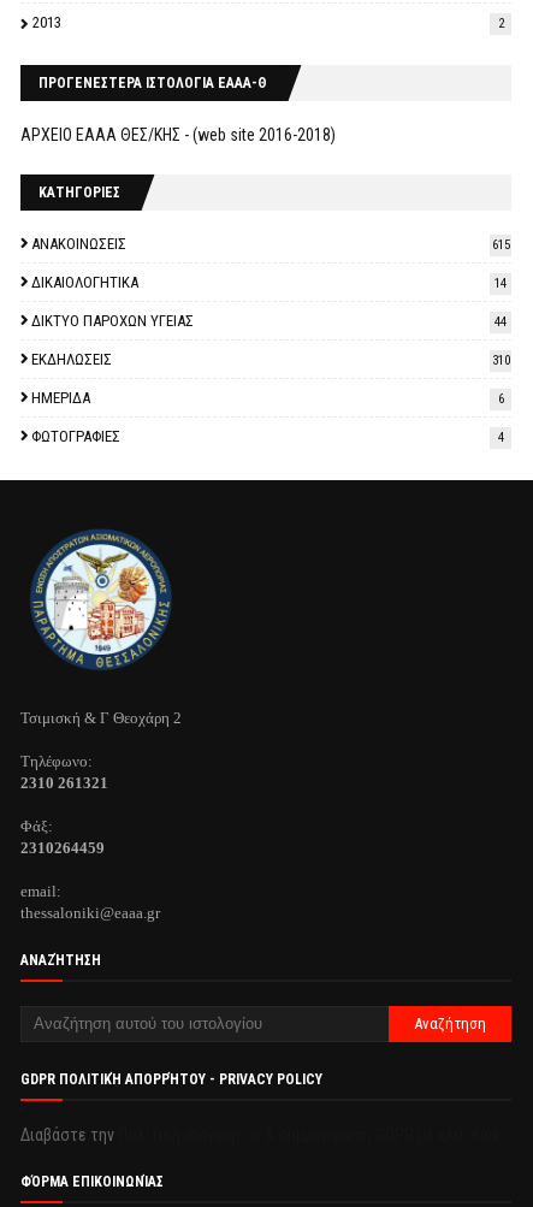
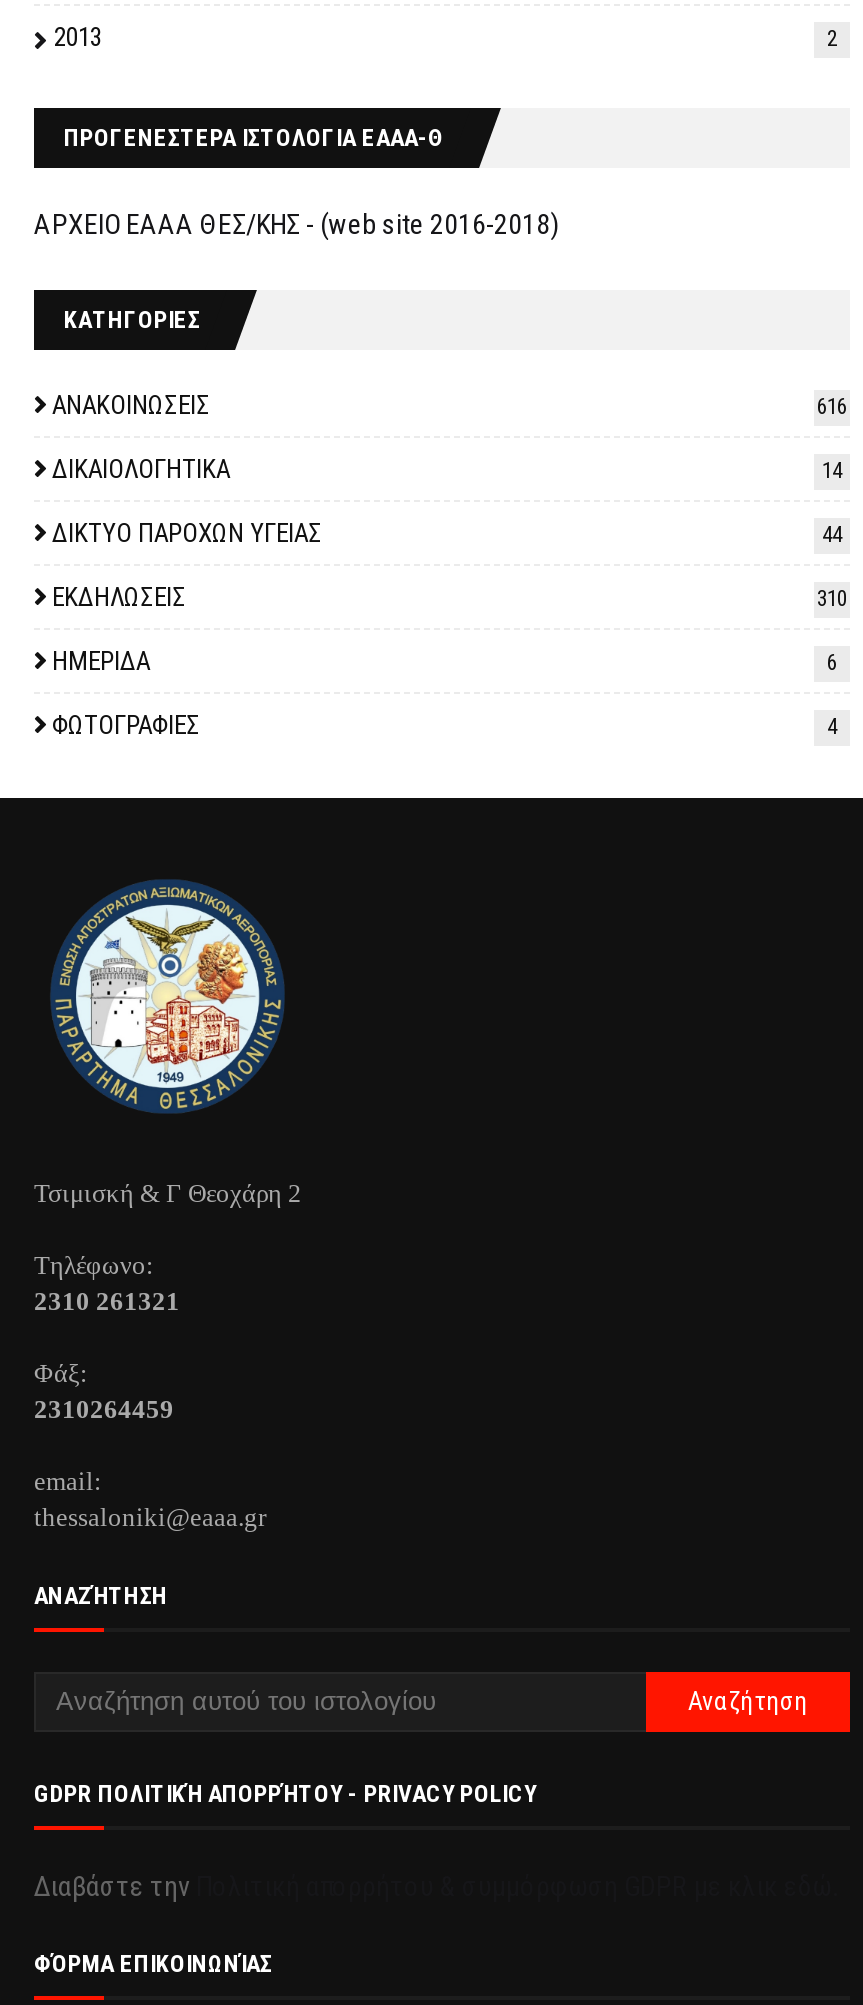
[491,237,510,252] 615 -> [817,393,847,419] 616

